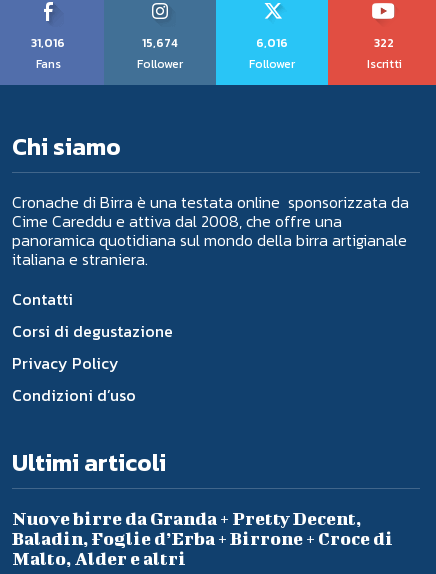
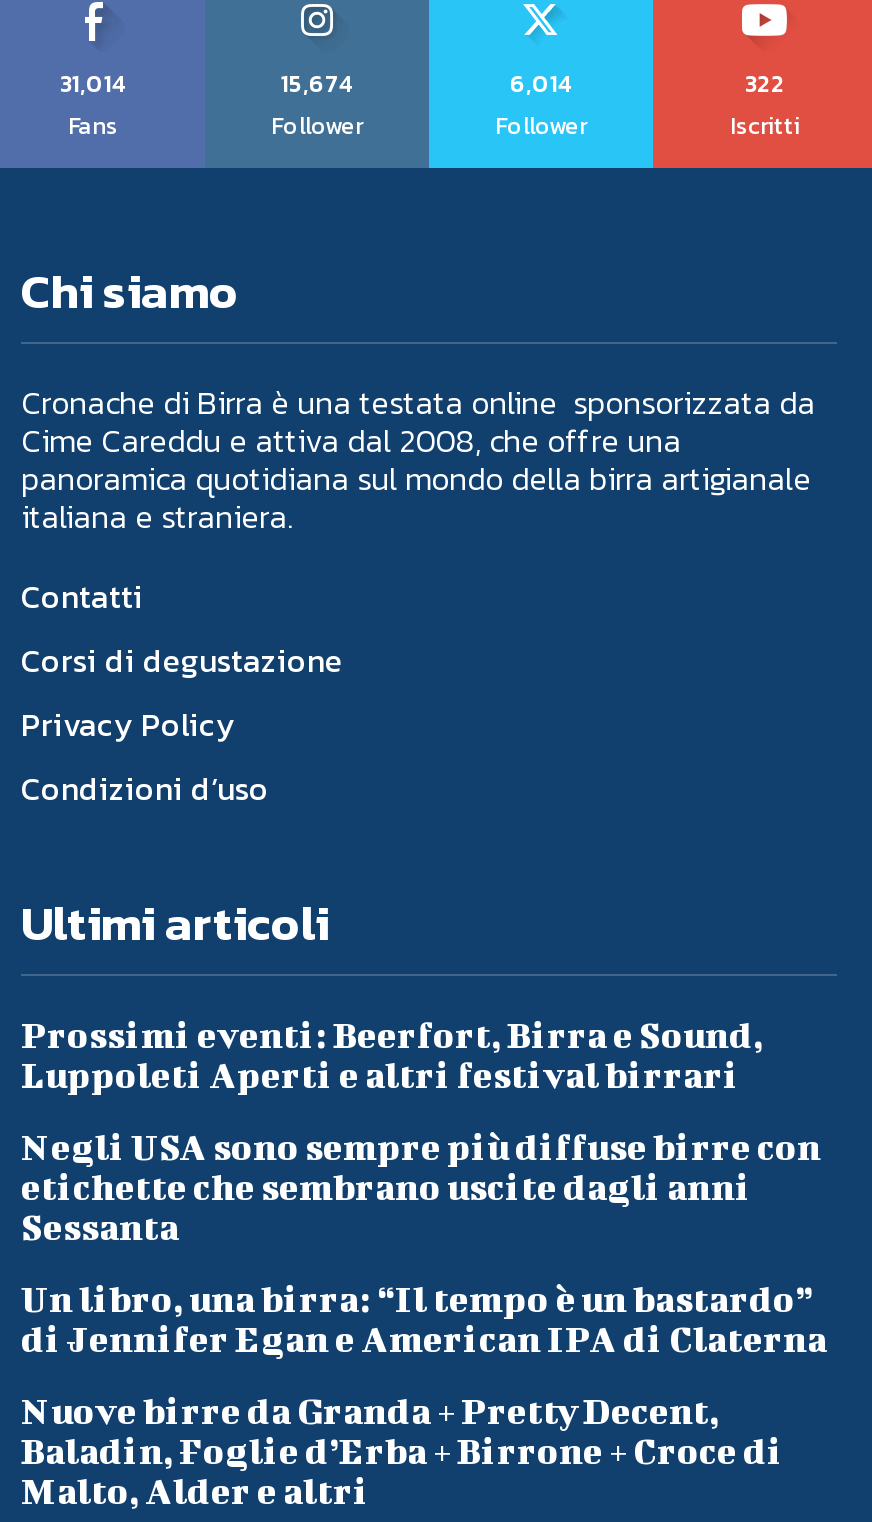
[31,34,65,52] 31,016 -> [60,67,126,103] 31,014
[256,34,288,52] 6,016 -> [510,67,572,103] 6,014
none -> [21,1015,827,1361] Prossimi eventi: Beerfort, Birra e Sound, | Luppoleti Aperti e altri festival birrari | Negli USA sono sempre più diffuse birre con | etichette che sembrano uscite dagli anni | Sessanta | Un libro, una birra: “Il tempo è un bastardo” | di Jennifer Egan e American IPA di Claterna

